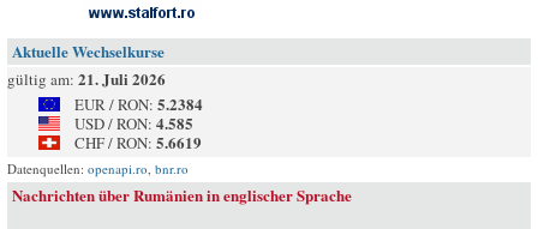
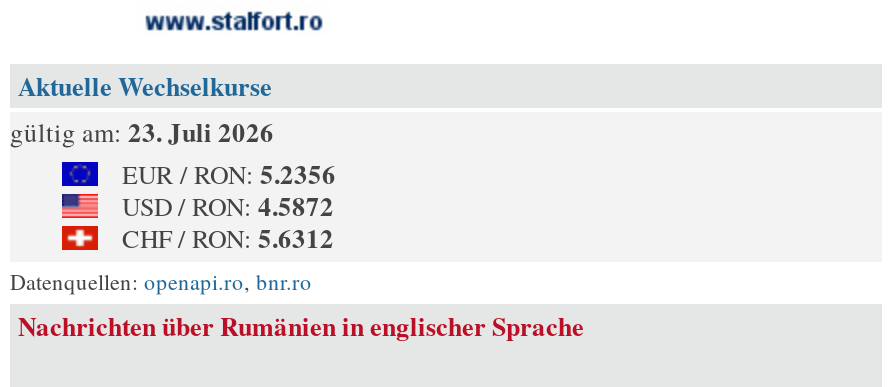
[7,67,166,90] gültig am: 21. Juli 2026 -> [10,112,274,150] gültig am: 23. Juli 2026
[74,92,203,115] EUR / RON: 5.2384 -> [122,154,336,192] EUR / RON: 5.2356
[74,112,193,134] USD / RON: 4.585 -> [122,186,334,224] USD / RON: 4.5872
[74,131,202,153] CHF / RON: 5.6619 -> [122,218,334,256] CHF / RON: 5.6312

